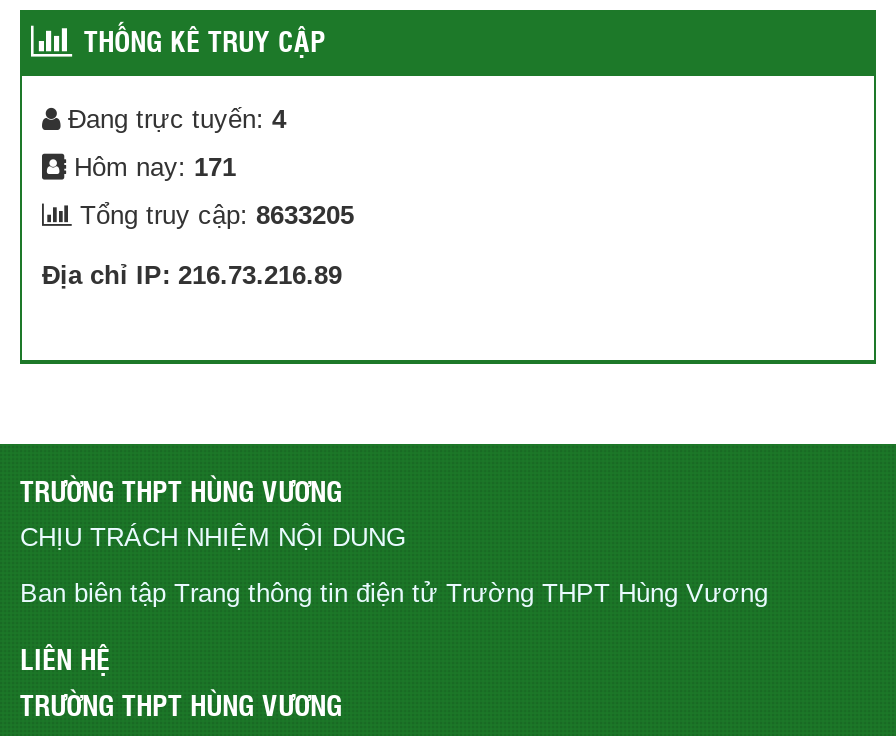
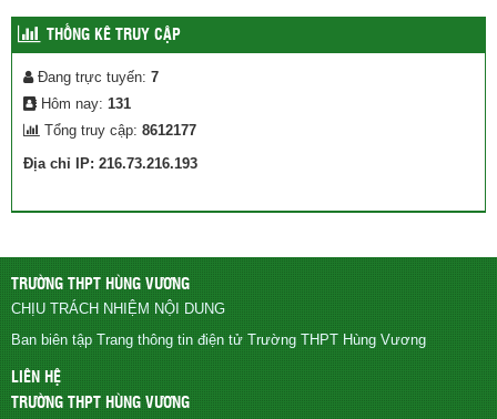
[60,104,286,134] Đang trực tuyến: 4 -> [33,69,159,85] Đang trực tuyến: 7
[66,152,236,182] Hôm nay: 171 -> [37,95,131,112] Hôm nay: 131
[72,200,354,230] Tổng truy cập: 8633205 -> [40,122,196,138] Tổng truy cập: 8612177
[42,260,342,290] Địa chỉ IP: 216.73.216.89 -> [23,155,197,172] Địa chỉ IP: 216.73.216.193

